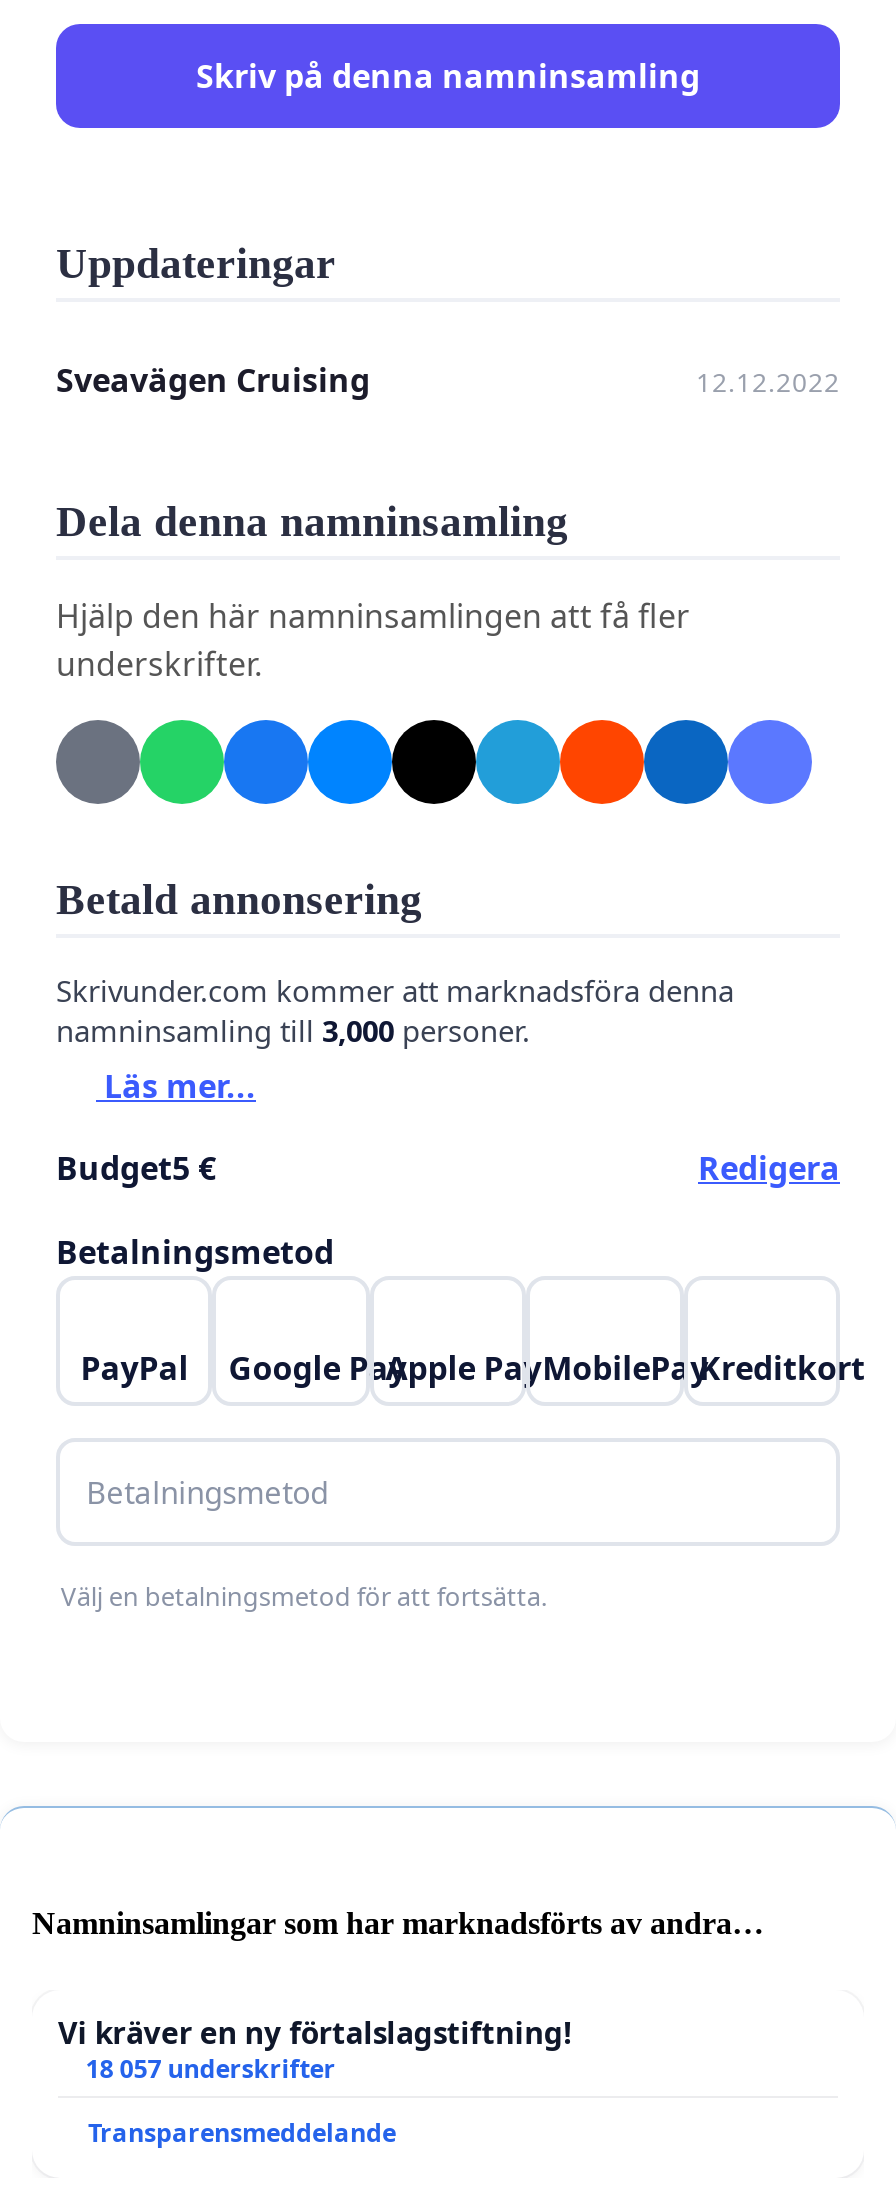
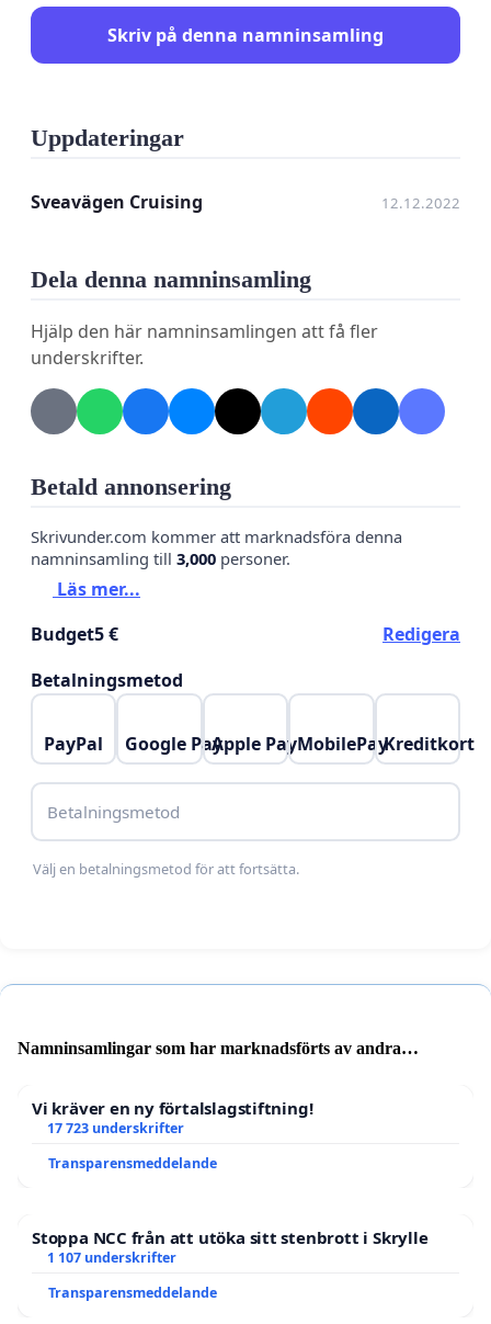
[86,2052,336,2086] 18 057 underskrifter -> [32,1119,428,1267] 17 723 underskrifter | Transparensmeddelande | Stoppa NCC från att utöka sitt stenbrott i Skrylle | 1 107 underskrifter

